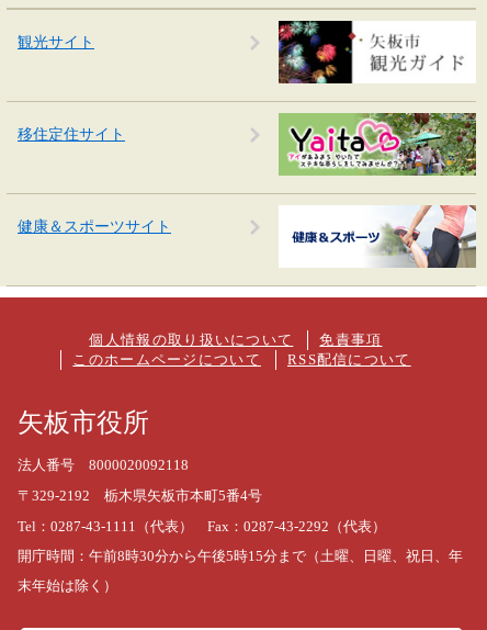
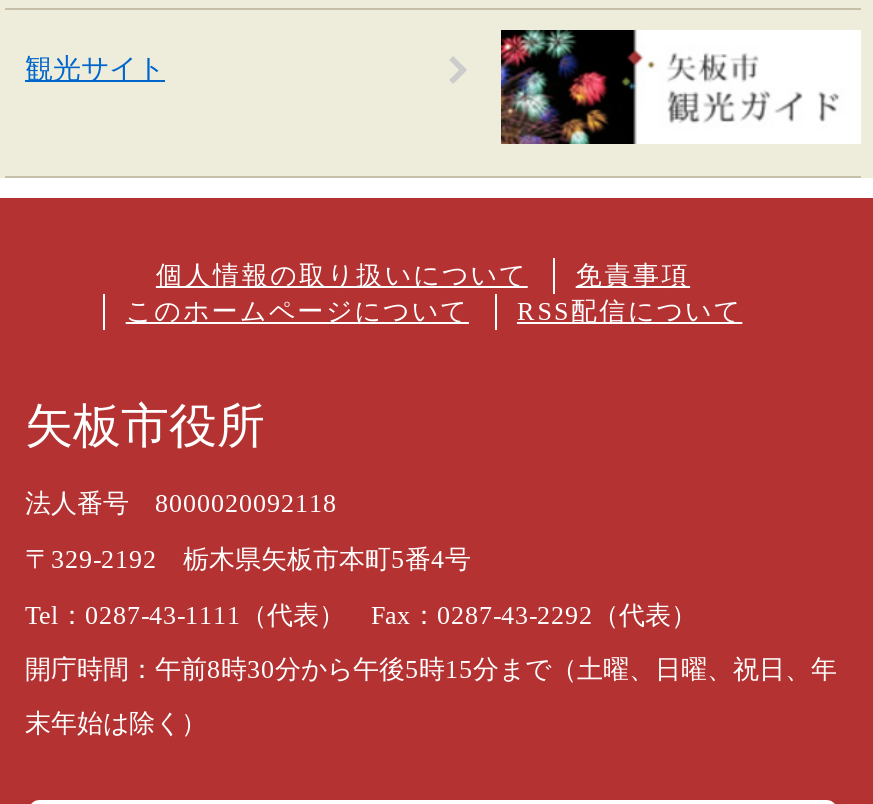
[278,112,477,177] [image] -> none
[18,126,125,143] 移住定住サイト -> none
[279,204,477,269] [image] -> none
[18,218,171,235] 健康＆スポーツサイト -> none

